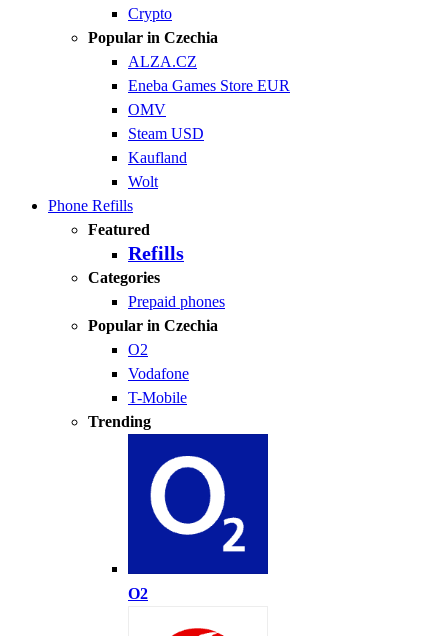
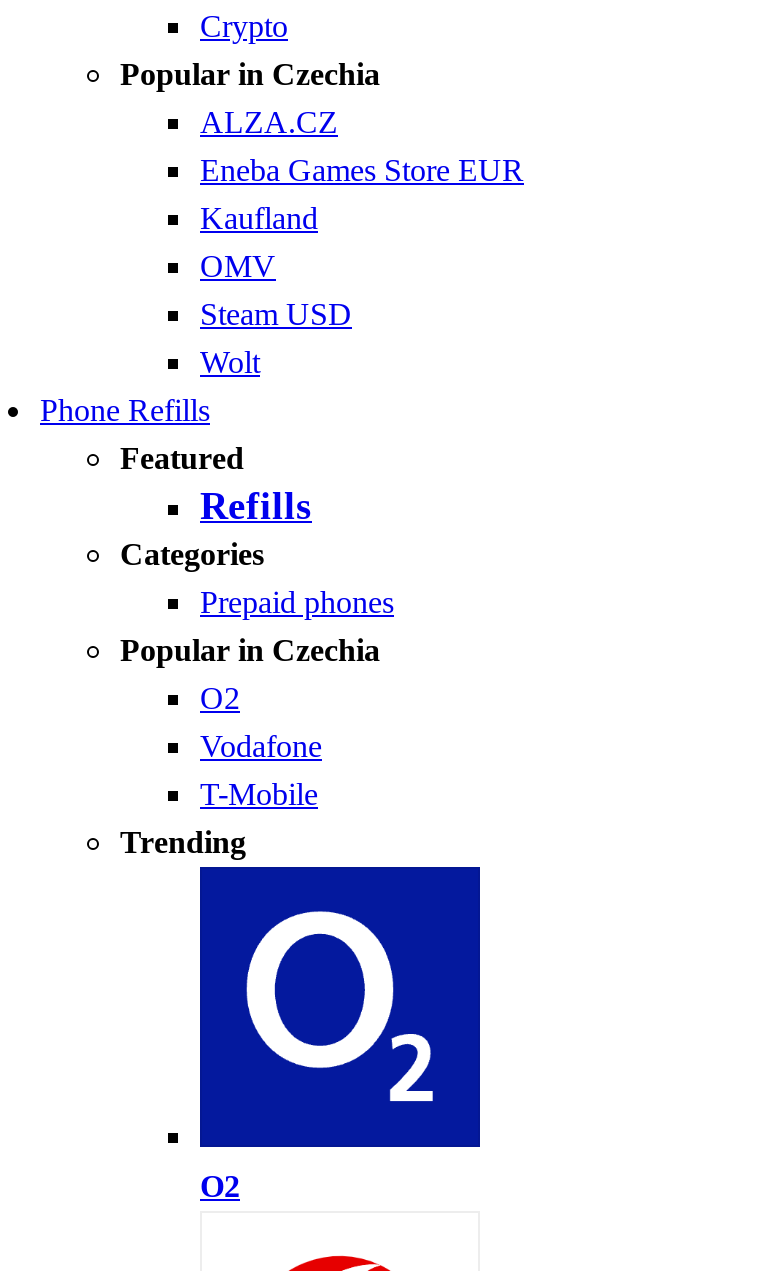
moved [128,101,204,142] -> [200,249,352,331]: OMV | Steam USD
moved [128,149,187,166] -> [200,201,318,235]: Kaufland

